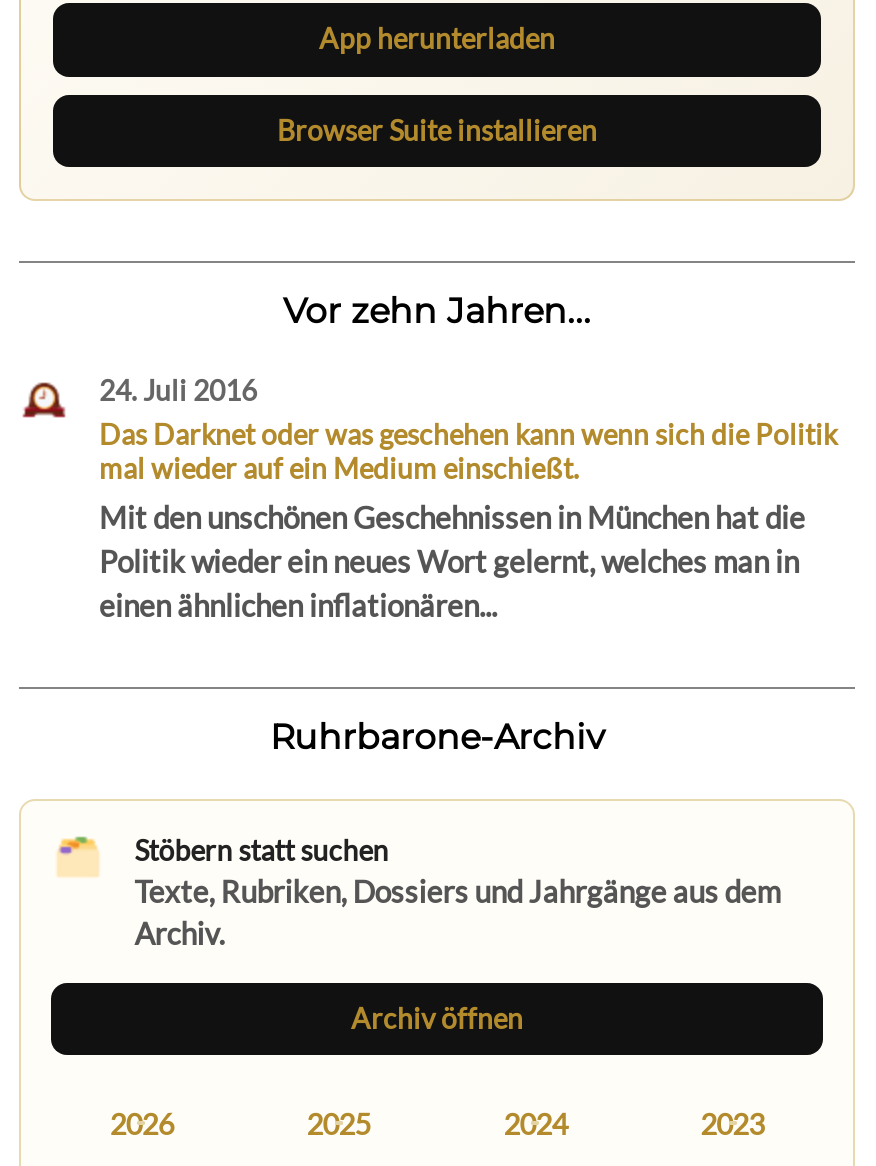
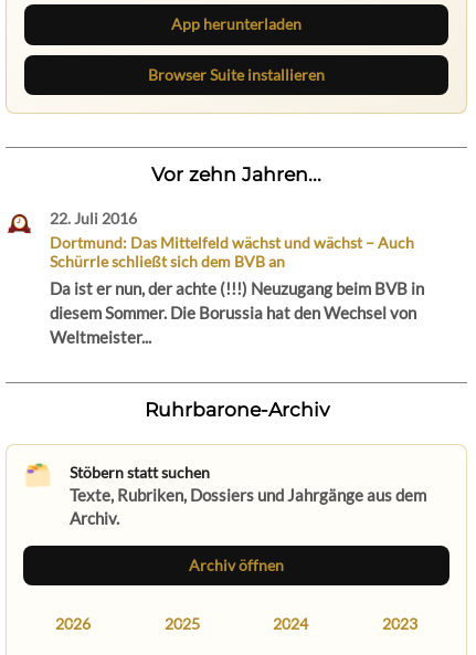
[99,374,837,624] 24. Juli 2016 | Das Darknet oder was geschehen kann wenn sich die Politik | mal wieder auf ein Medium einschießt. | Mit den unschönen Geschehnissen in München hat die | Politik wieder ein neues Wort gelernt, welches man in | einen ähnlichen inflationären... -> [50,209,424,347] 22. Juli 2016 | Dortmund: Das Mittelfeld wächst und wächst – Auch | Schürrle schließt sich dem BVB an | Da ist er nun, der achte (!!!) Neuzugang beim BVB in | diesem Sommer. Die Borussia hat den Wechsel von | Weltmeister...

